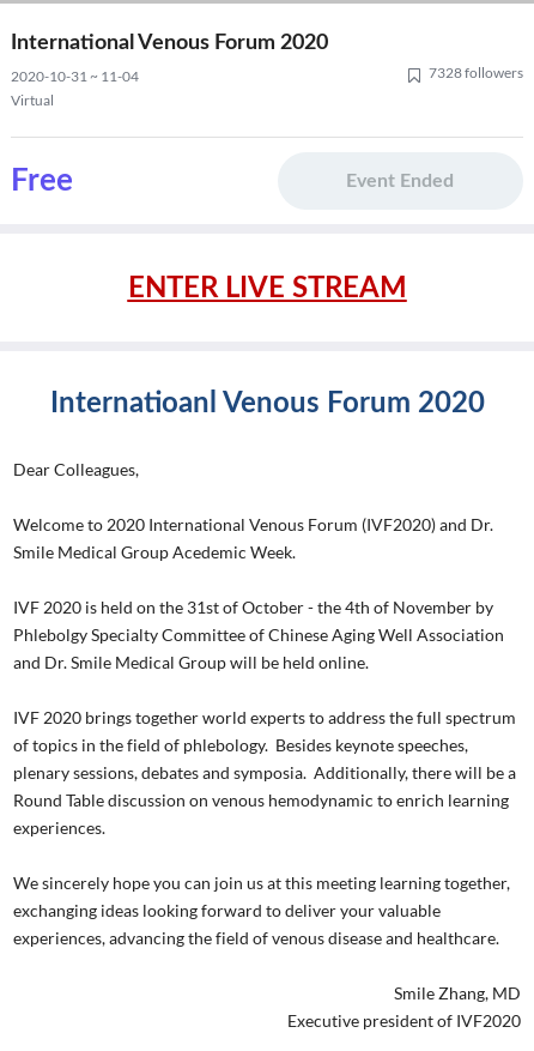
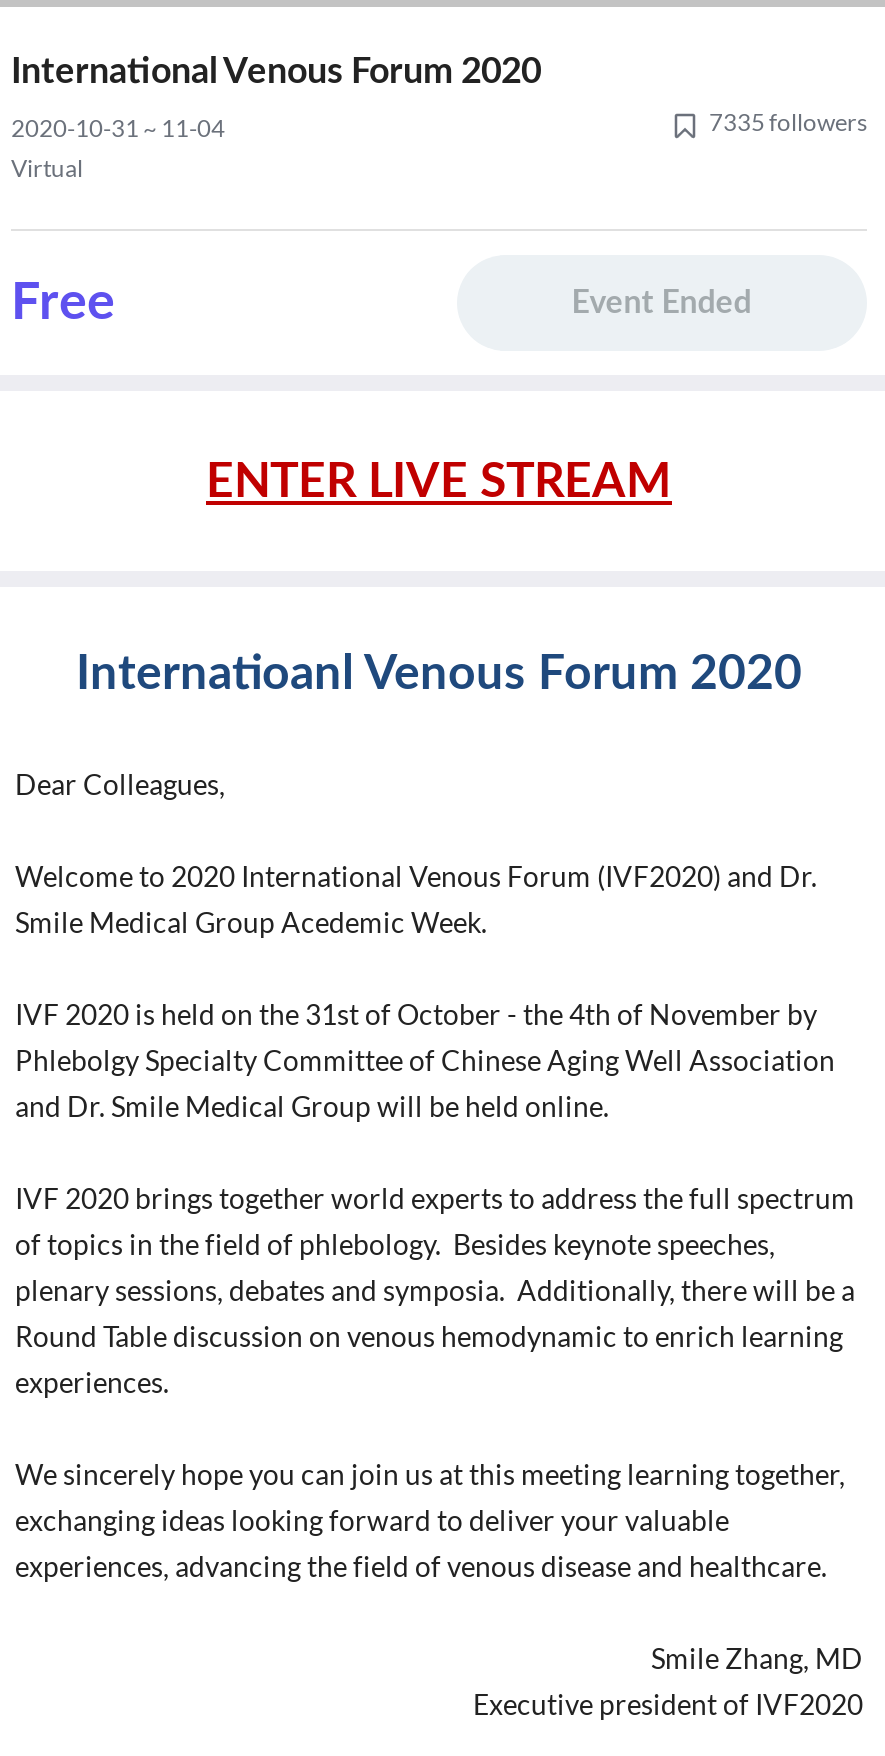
[429,64,523,81] 7328 followers -> [709,107,867,137] 7335 followers

